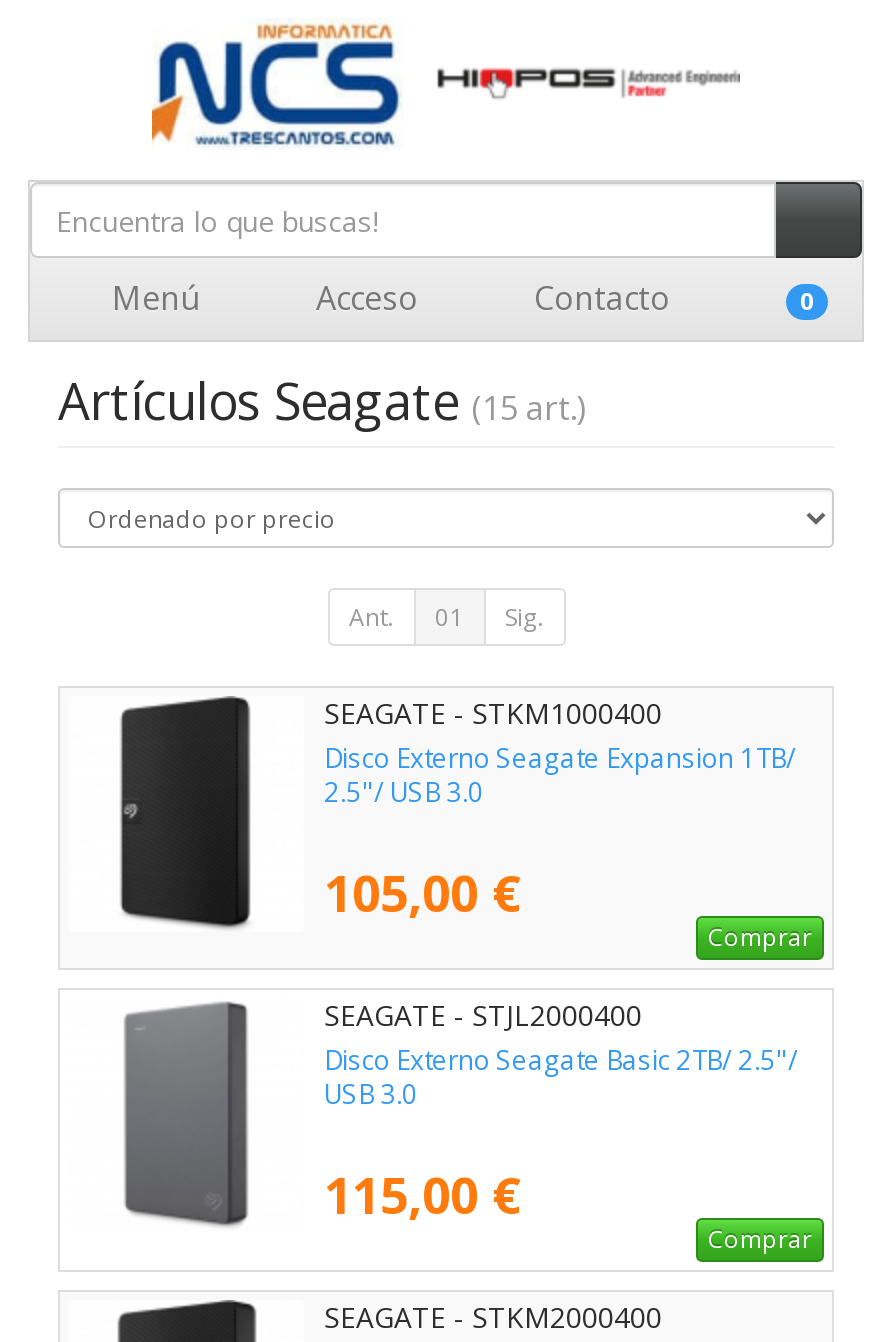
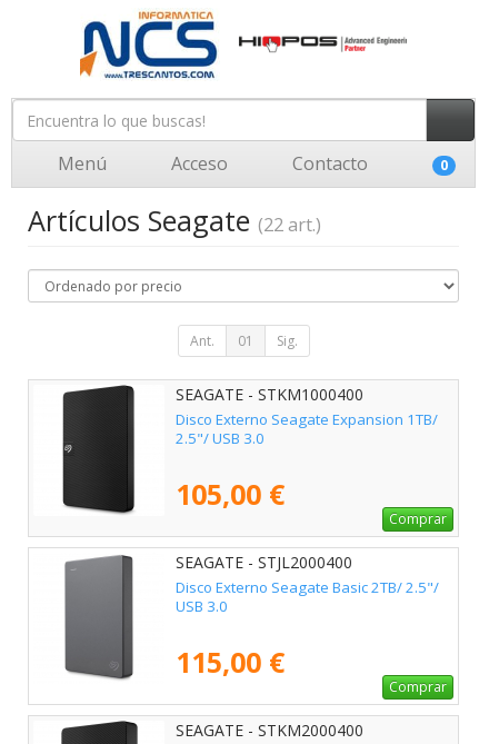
[58,366,586,434] Artículos Seagate (15 art.) -> [28,201,321,239] Artículos Seagate (22 art.)

